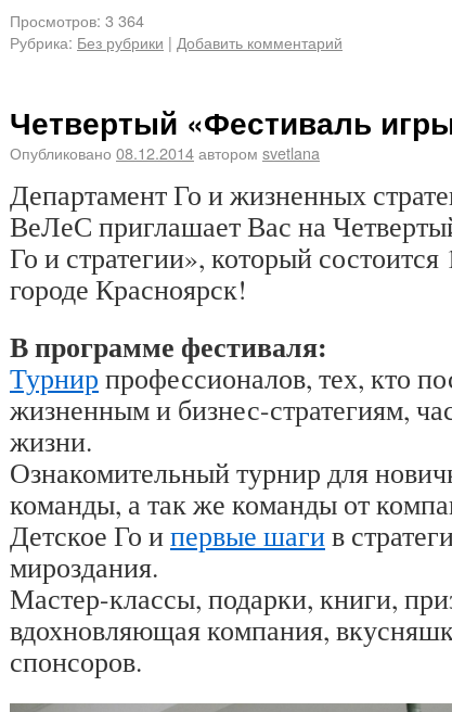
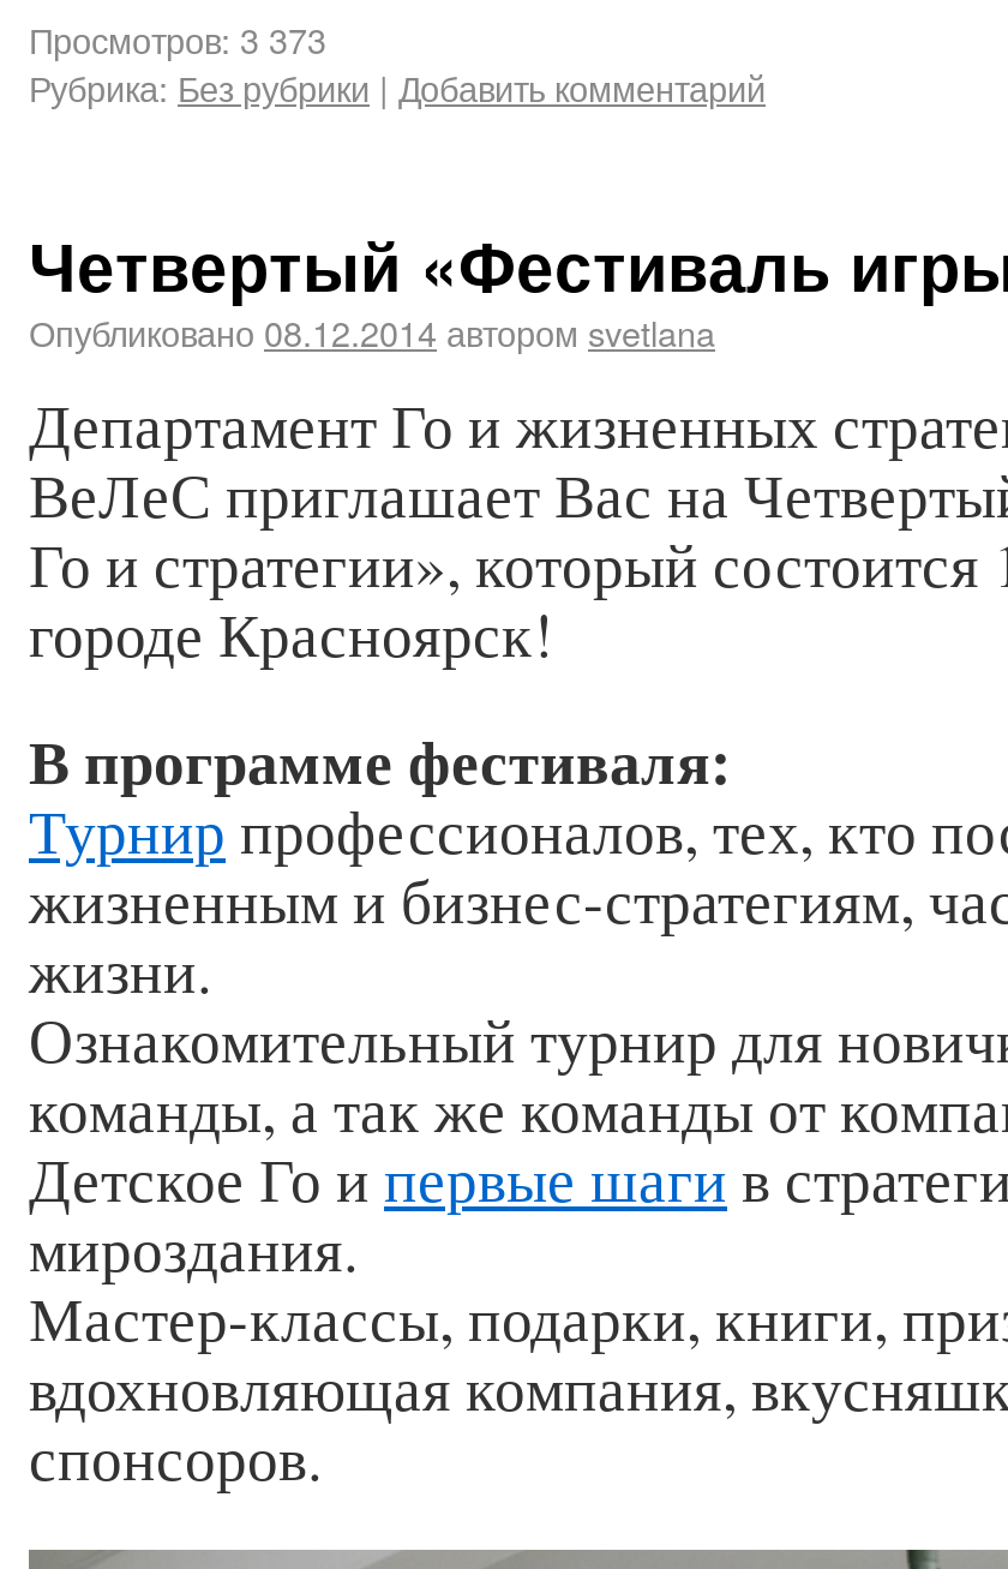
[10,9,144,31] Просмотров: 3 364 -> [29,13,326,64] Просмотров: 3 373

